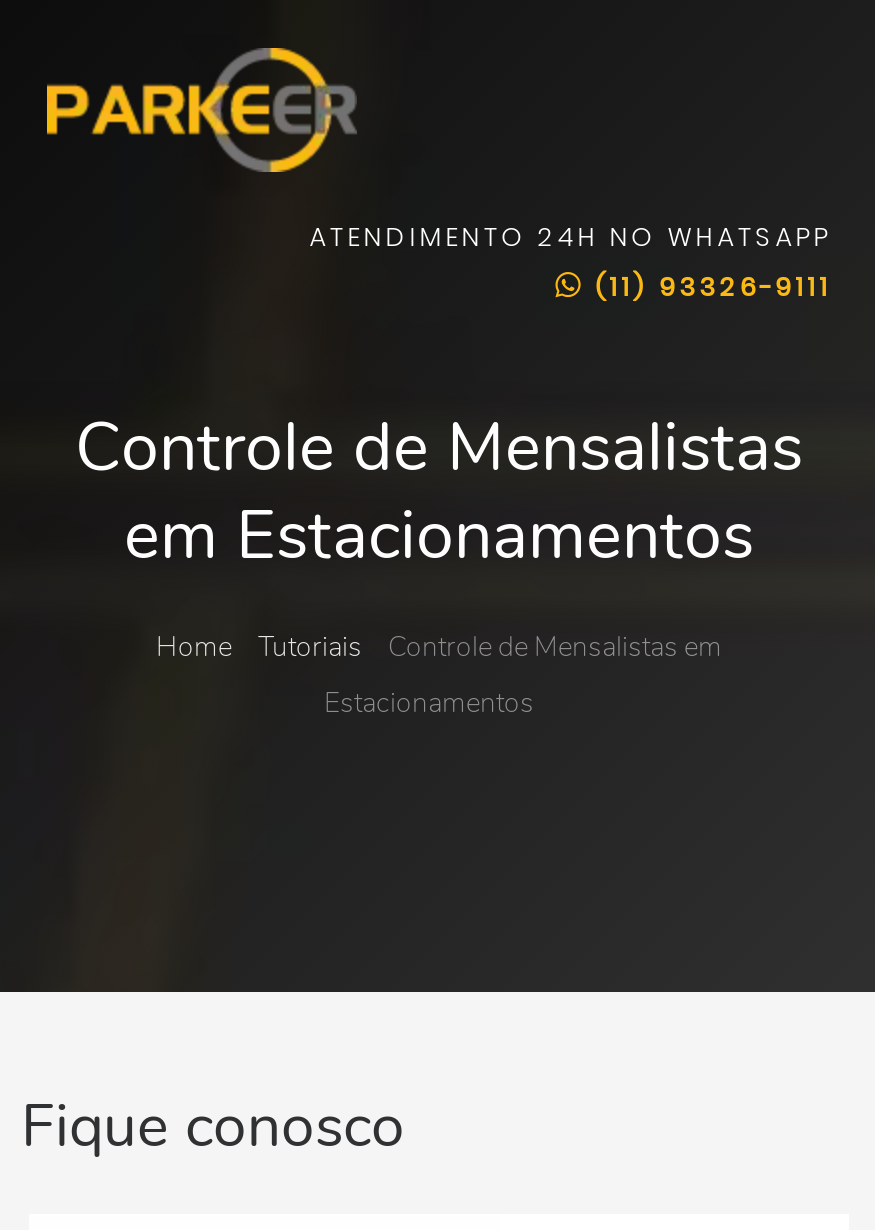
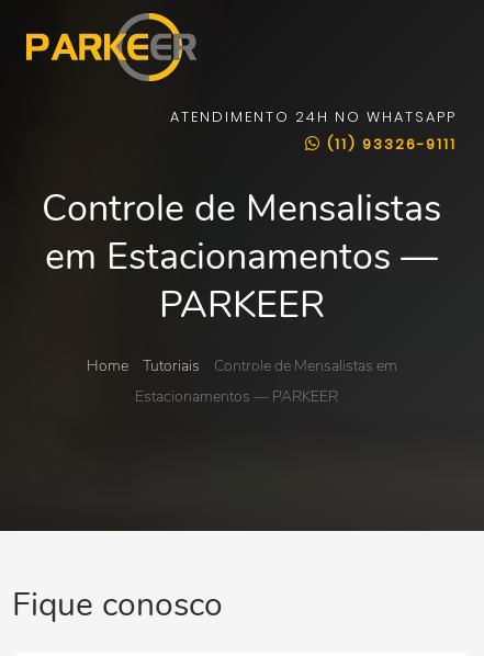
moved [75,402,803,494] -> [42,183,441,234]: Controle de Mensalistas
[124,490,754,582] em Estacionamentos -> [45,231,438,330] em Estacionamentos — | PARKEER
moved [156,628,722,666] -> [86,355,397,376]: Home | Tutoriais | Controle de Mensalistas em
[324,684,534,722] Estacionamentos -> [134,386,337,407] Estacionamentos — PARKEER

